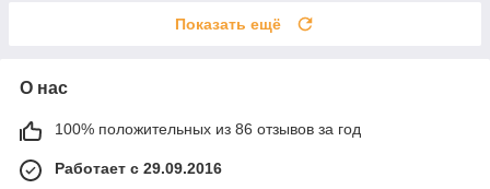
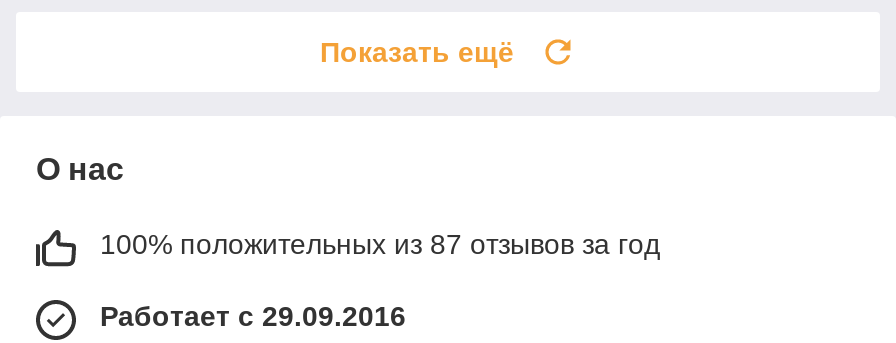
[55,120,361,137] 100% положительных из 86 отзывов за год -> [100,228,660,260] 100% положительных из 87 отзывов за год

